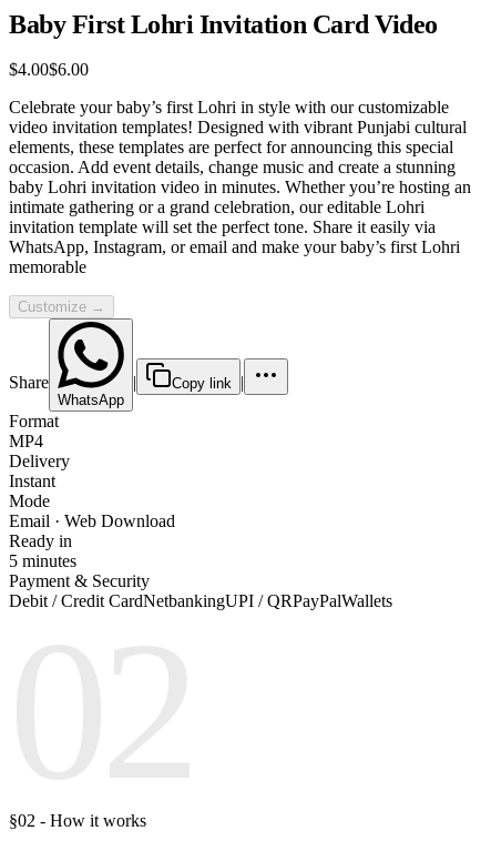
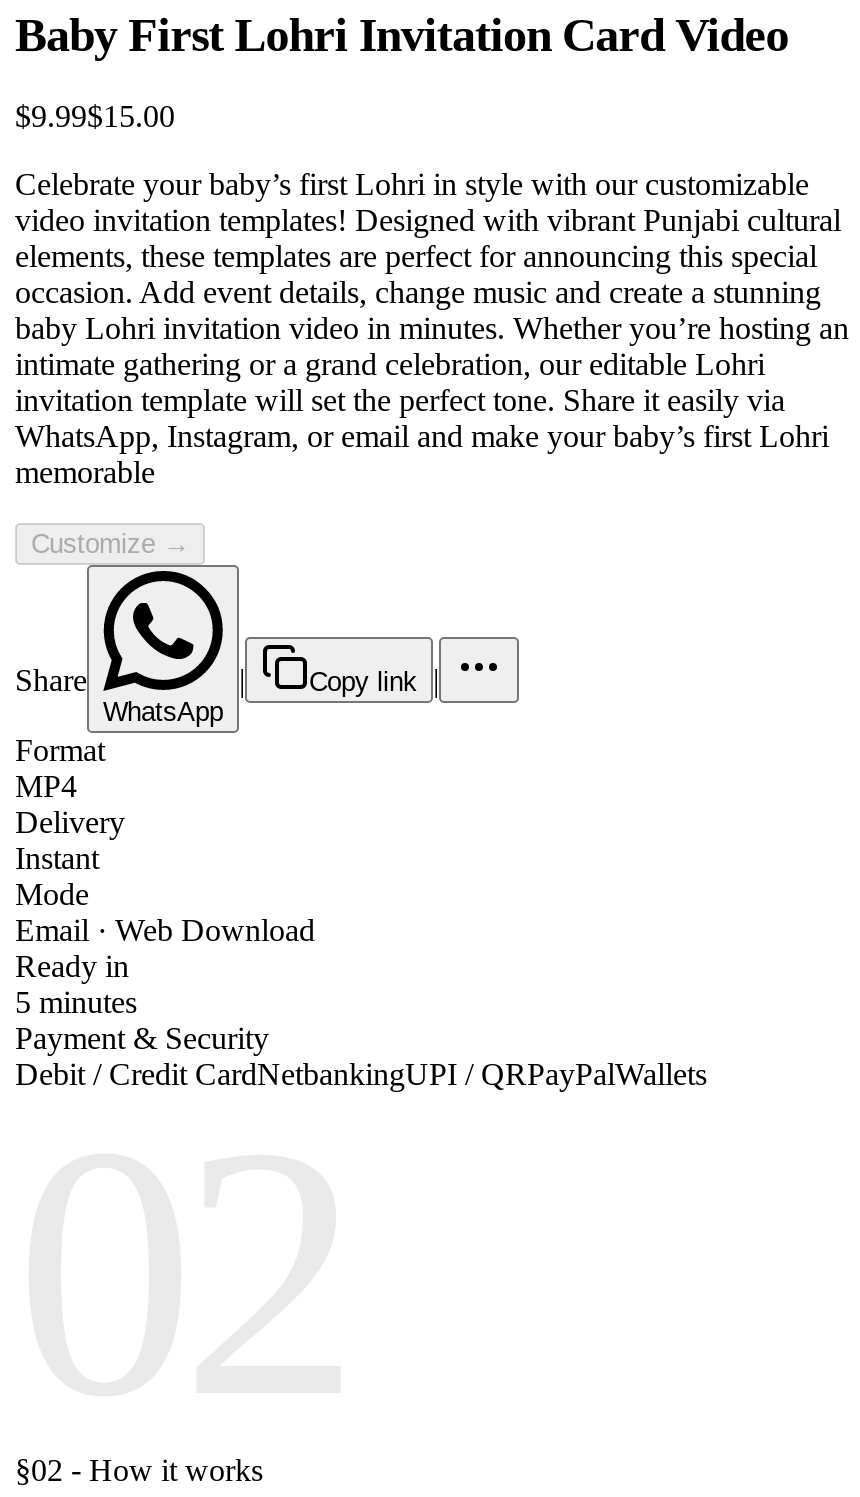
[9,60,89,79] $4.00$6.00 -> [15,99,175,133] $9.99$15.00

